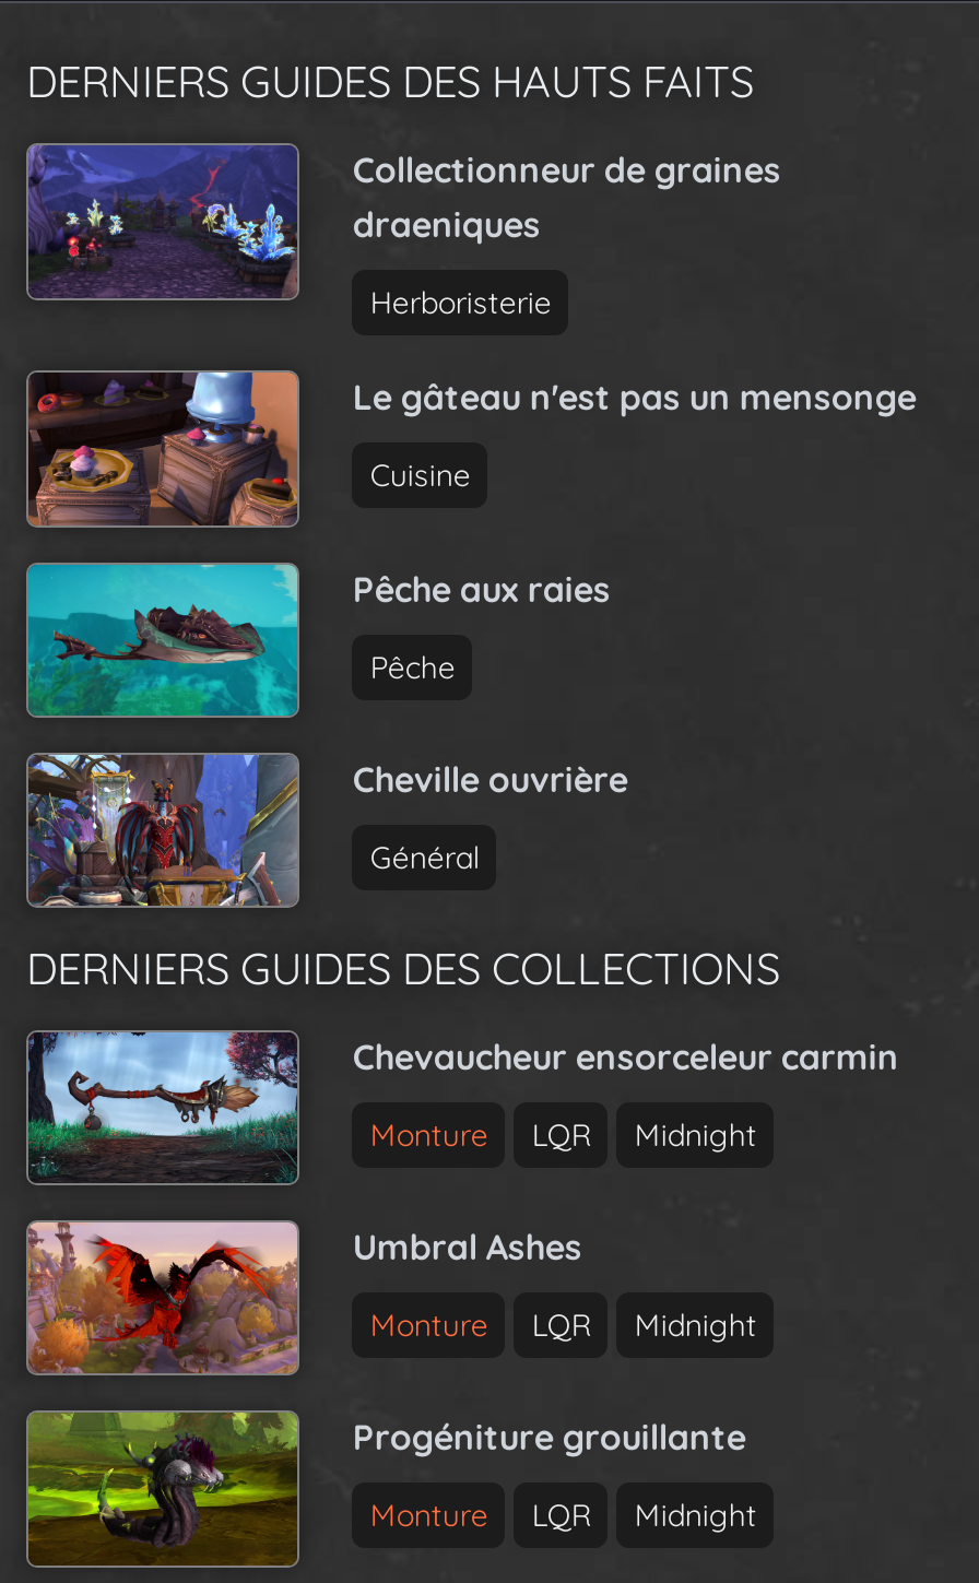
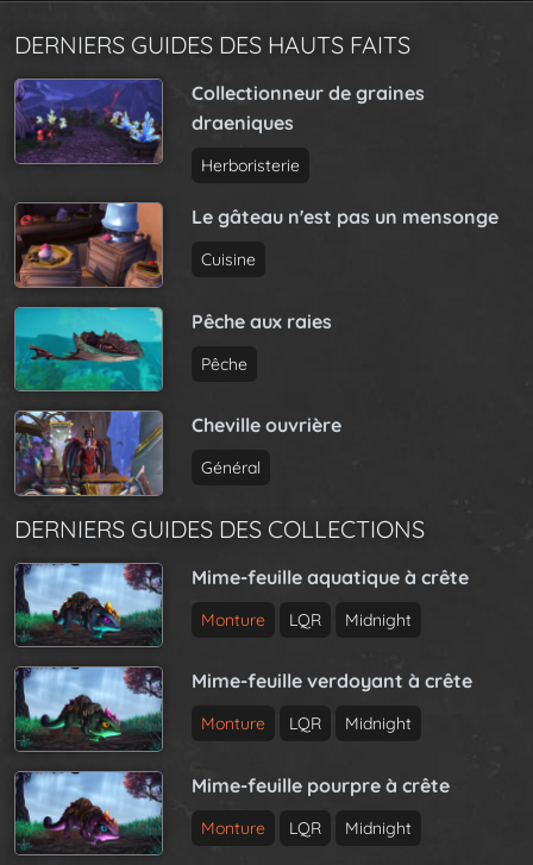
[352,1035,899,1078] Chevaucheur ensorceleur carmin -> [192,565,469,588] Mime-feuille aquatique à crête
[66,1071,260,1167] [image] -> [37,585,140,639] [image]
[26,1219,582,1377] [image] | Umbral Ashes -> [14,666,473,750] [image] | Mime-feuille verdoyant à crête
[26,1411,746,1564] [image] | Progéniture grouillante -> [15,771,450,854] [image] | Mime-feuille pourpre à crête

